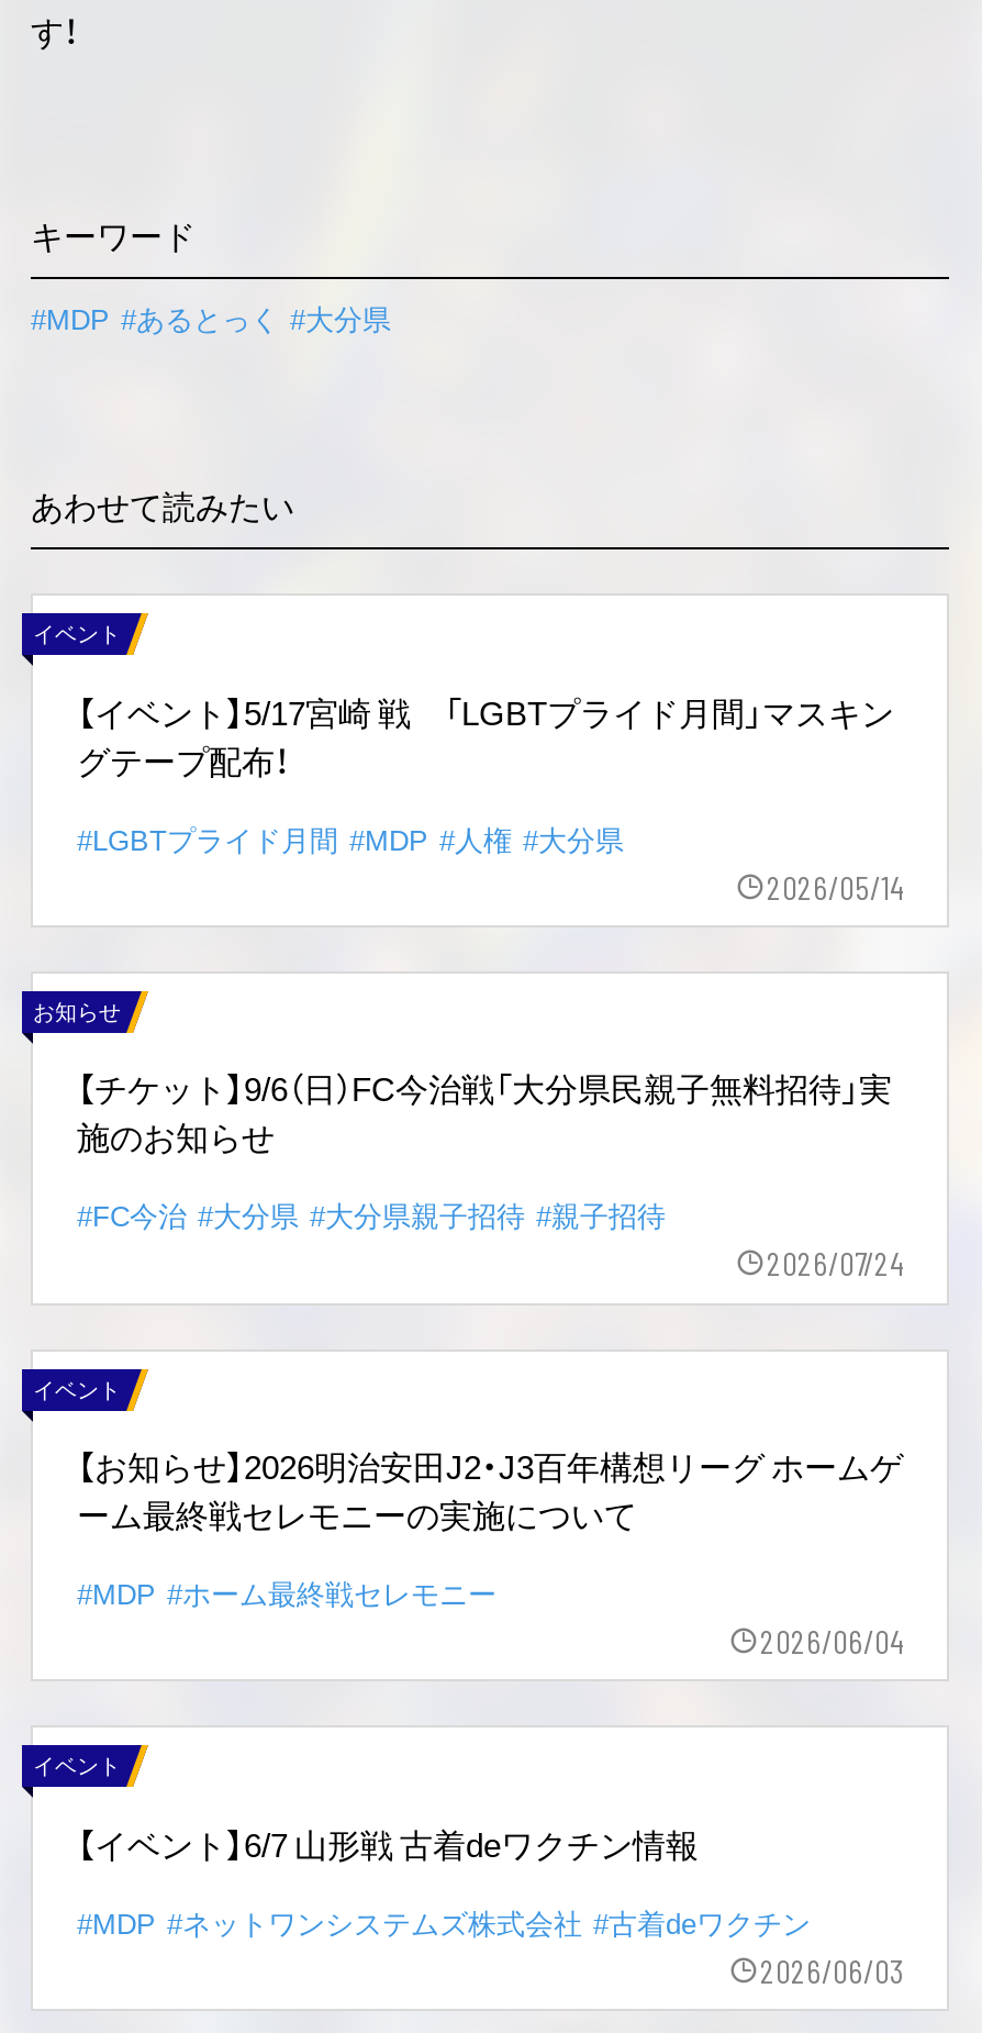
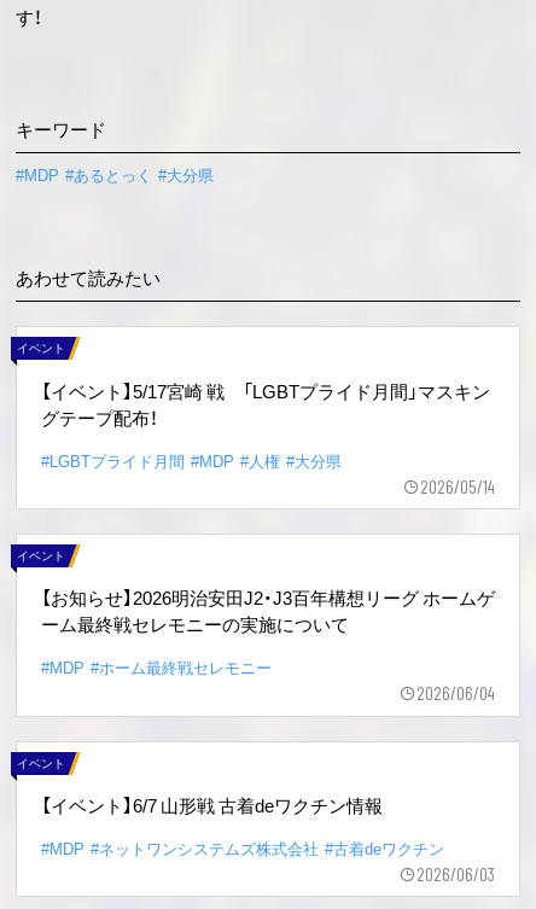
[33,993,903,1282] お知らせ | 【チケット】9/6（日）FC今治戦「大分県民親子無料招待」実 | 施のお知らせ | #FC今治 #大分県 #大分県親子招待 #親子招待 | 2026/07/24 -> none

